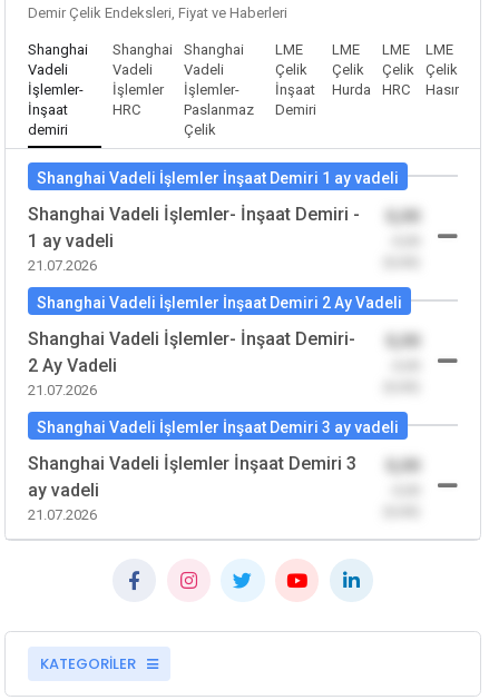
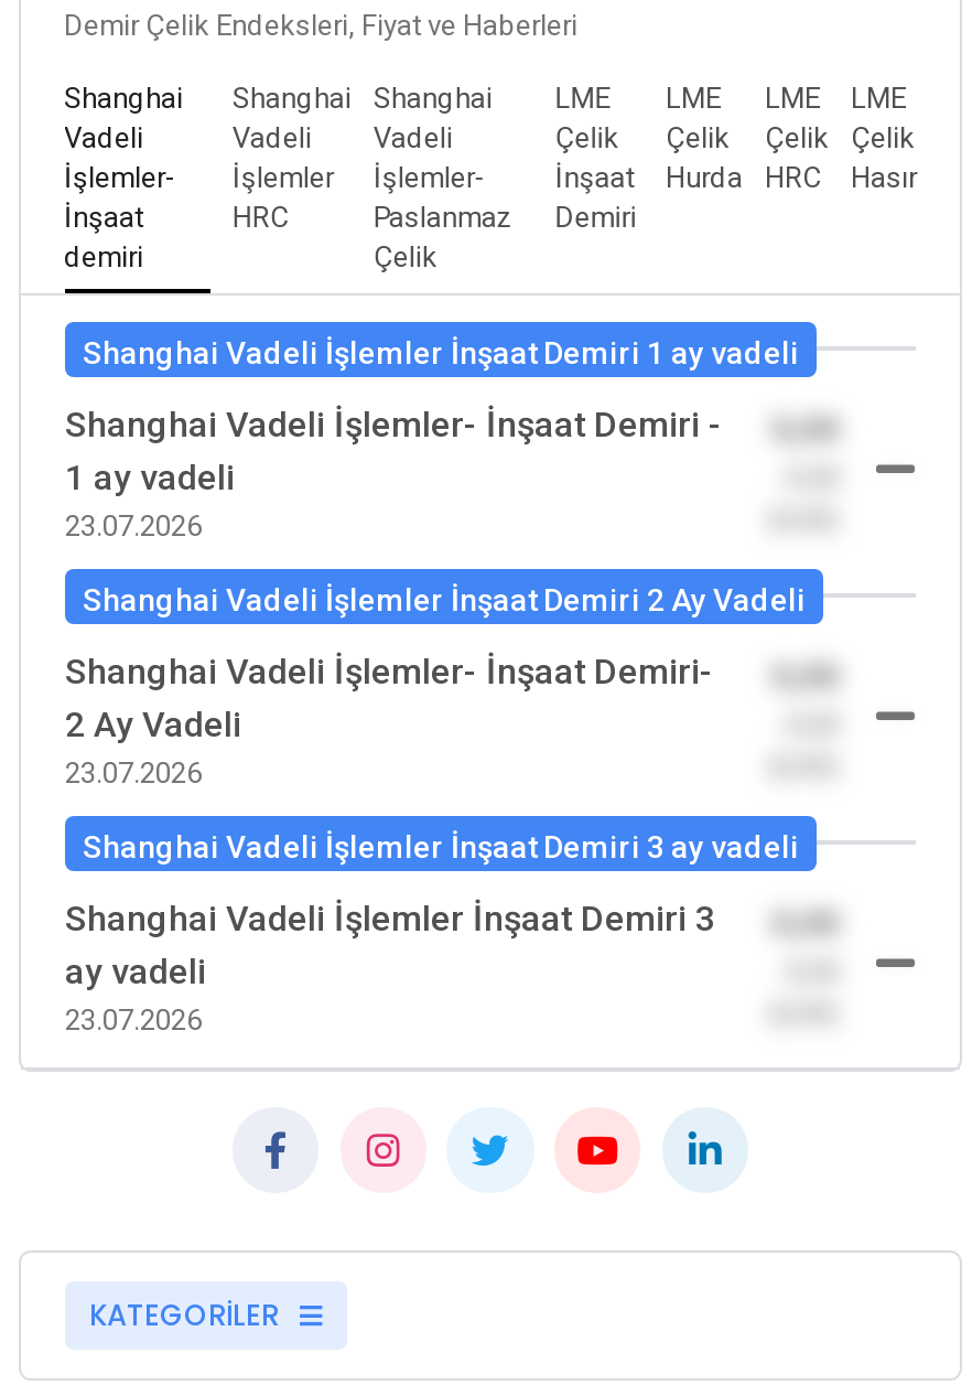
[28,257,97,274] 21.07.2026 -> [65,509,202,542] 23.07.2026
[28,381,97,398] 21.07.2026 -> [65,756,202,789] 23.07.2026
[28,506,97,523] 21.07.2026 -> [65,1003,202,1036] 23.07.2026

